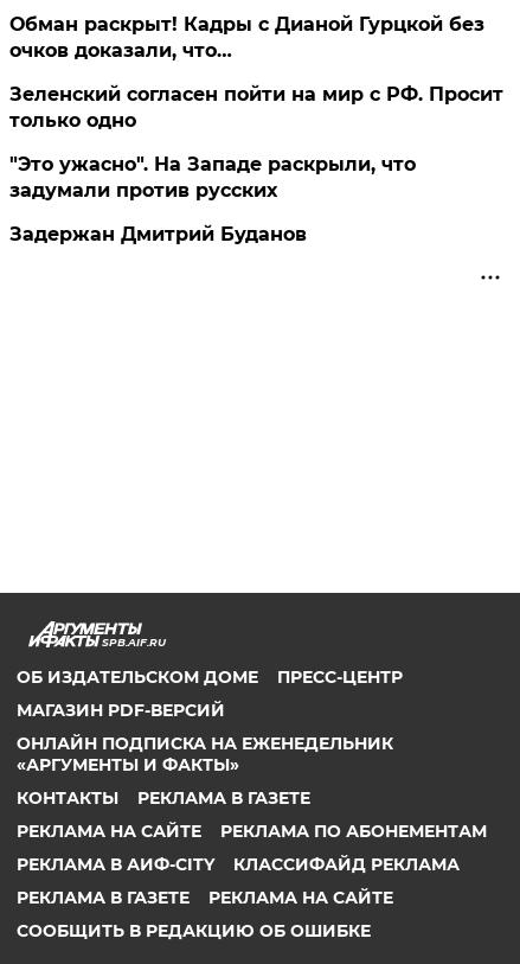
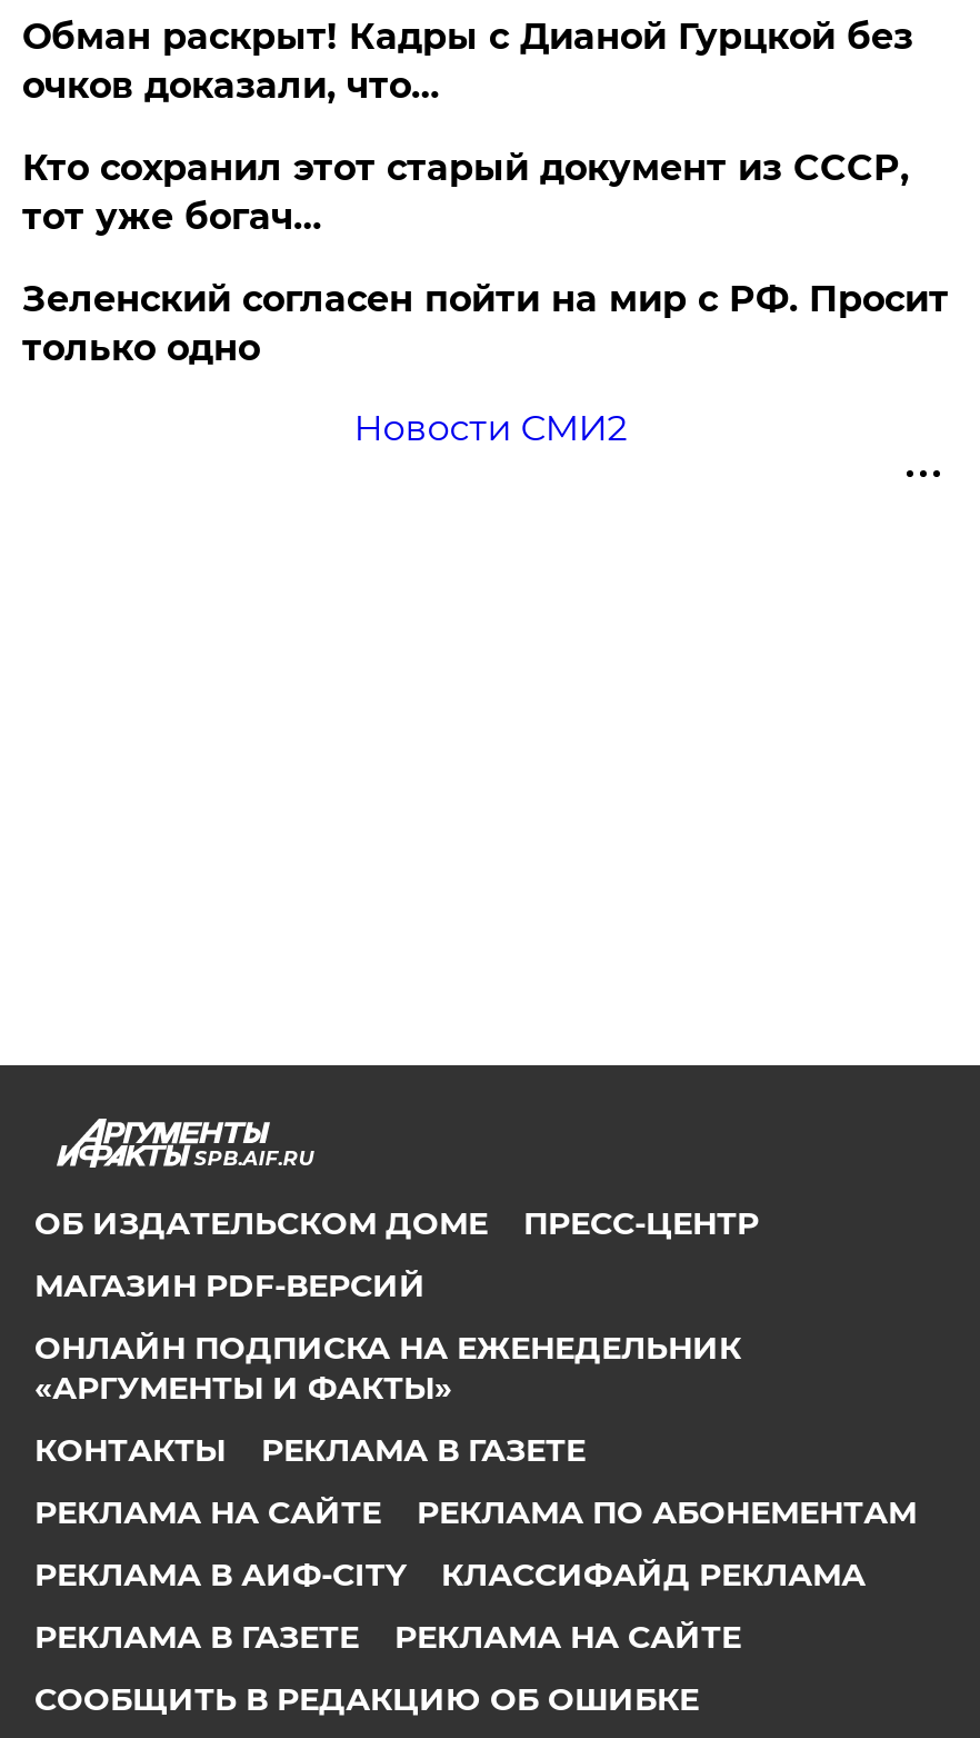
none -> [22,147,909,238] Кто сохранил этот старый документ из СССР, | тот уже богач…
moved [10,83,504,132] -> [22,278,949,369]: Зеленский согласен пойти на мир с РФ. Просит | только одно
[10,153,416,245] "Это ужасно". На Западе раскрыли, что | задумали против русских | Задержан Дмитрий Буданов -> [354,407,627,449] Новости СМИ2

